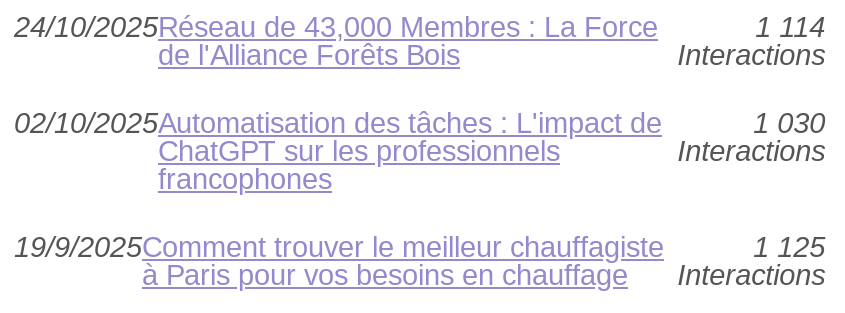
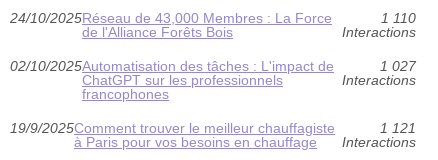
[755,12,825,44] 1 114 -> [381,10,416,26] 1 110
[753,108,825,140] 1 030 -> [380,58,416,74] 1 027
[753,232,825,264] 1 125 -> [380,120,416,136] 1 121

